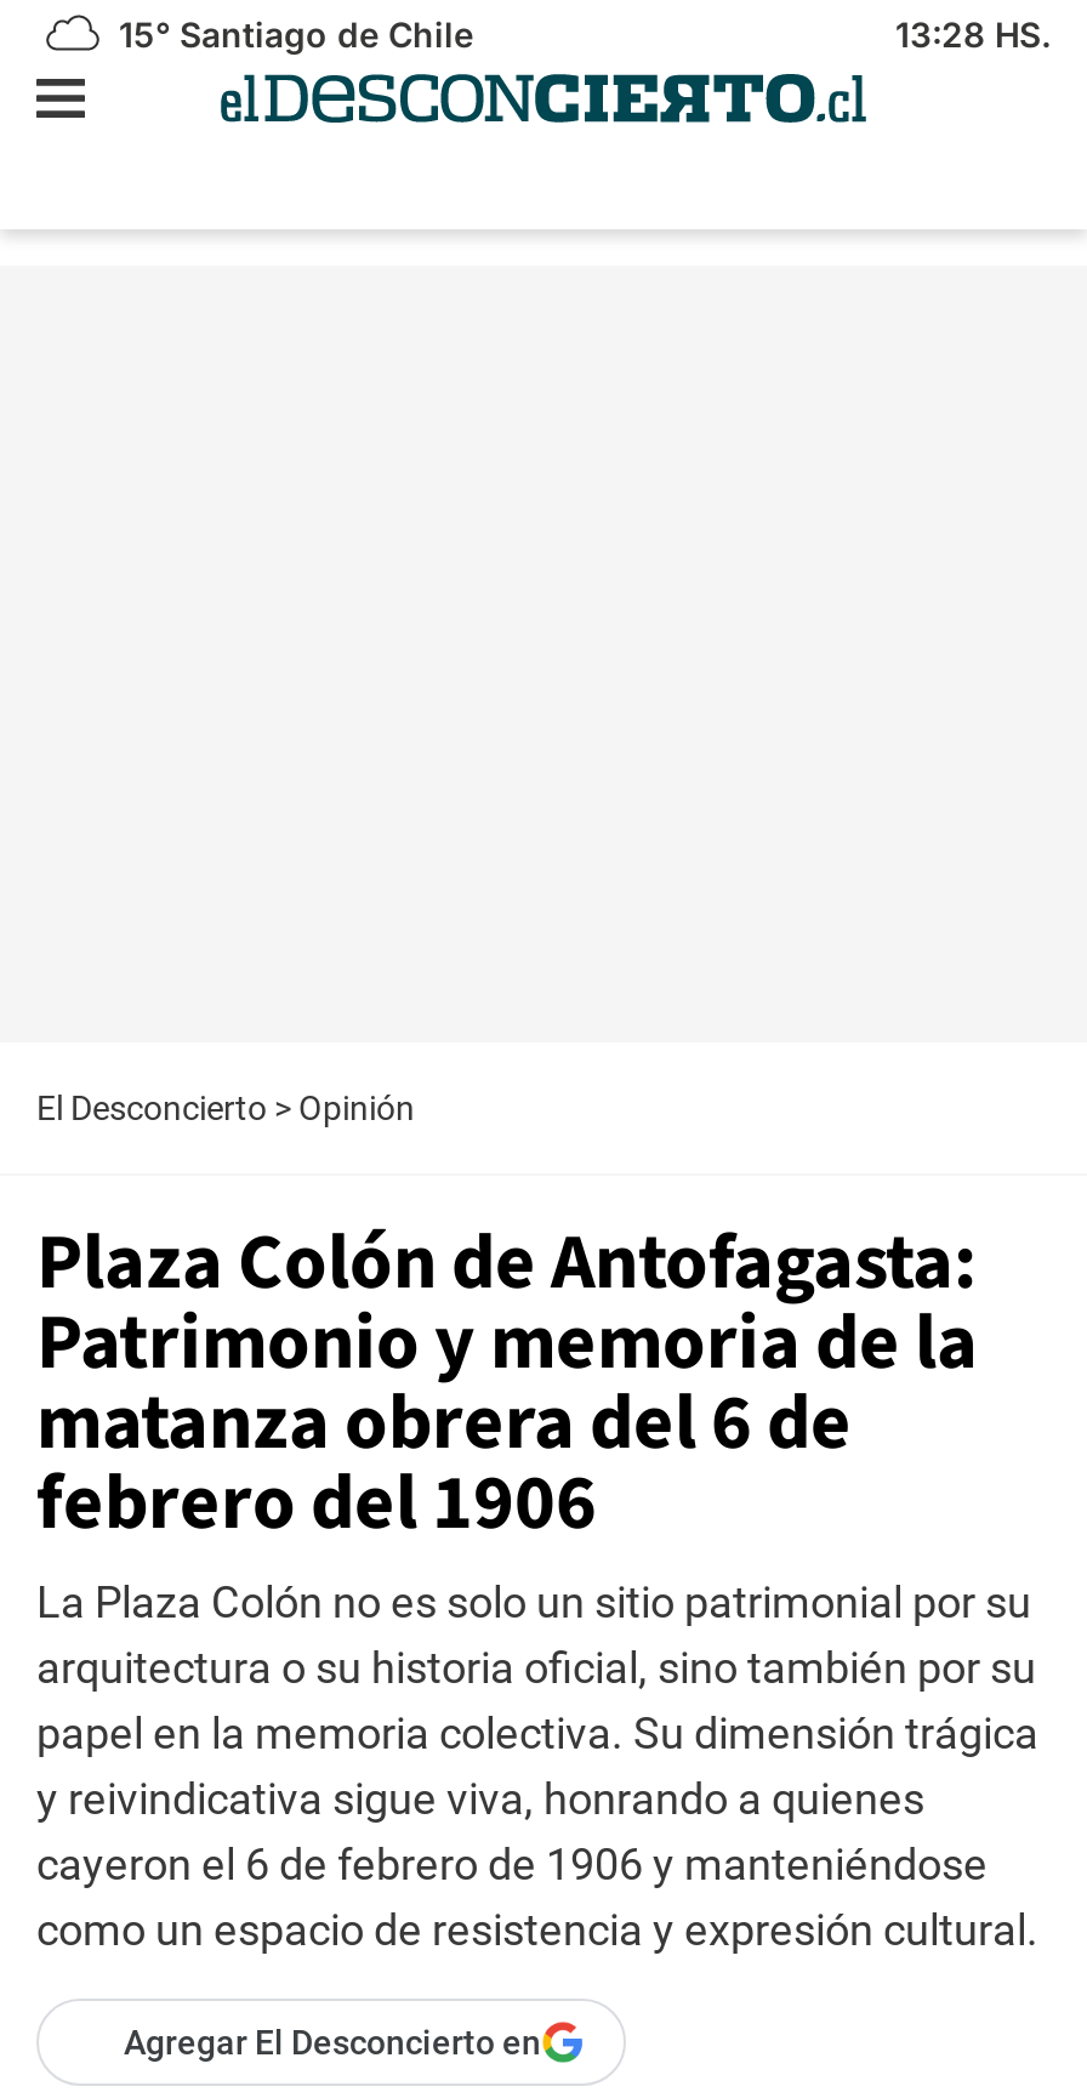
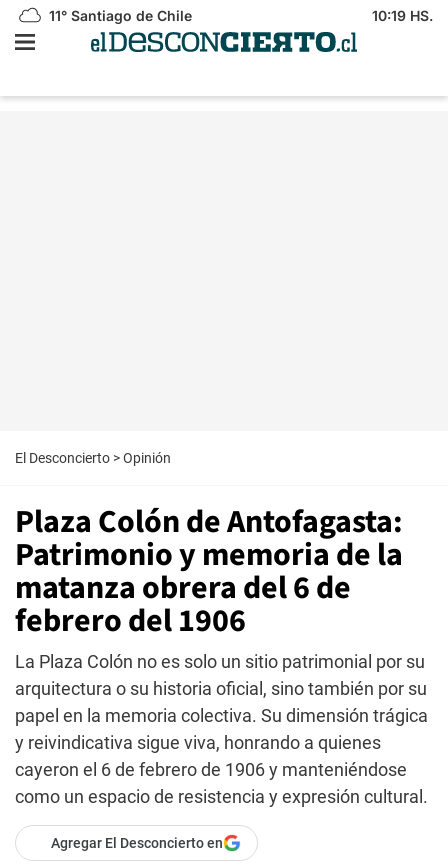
[109,13,473,55] 15° Santiago de Chile -> [45,7,192,24] 11° Santiago de Chile
[895,13,1051,55] 13:28 HS. -> [372,7,433,24] 10:19 HS.

